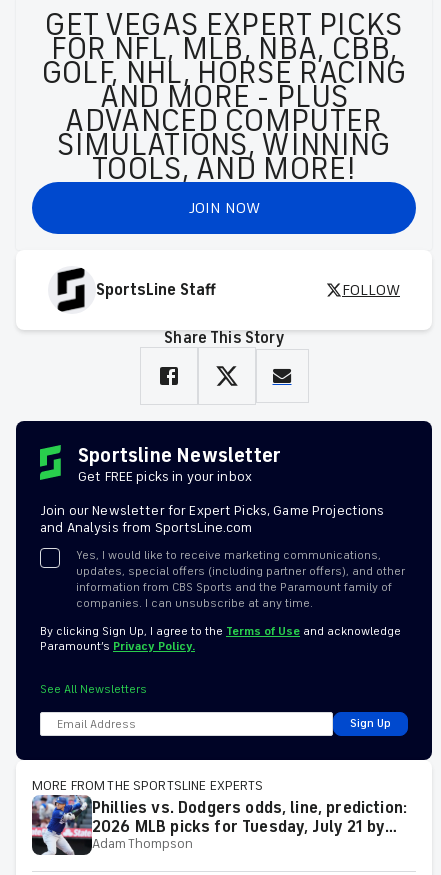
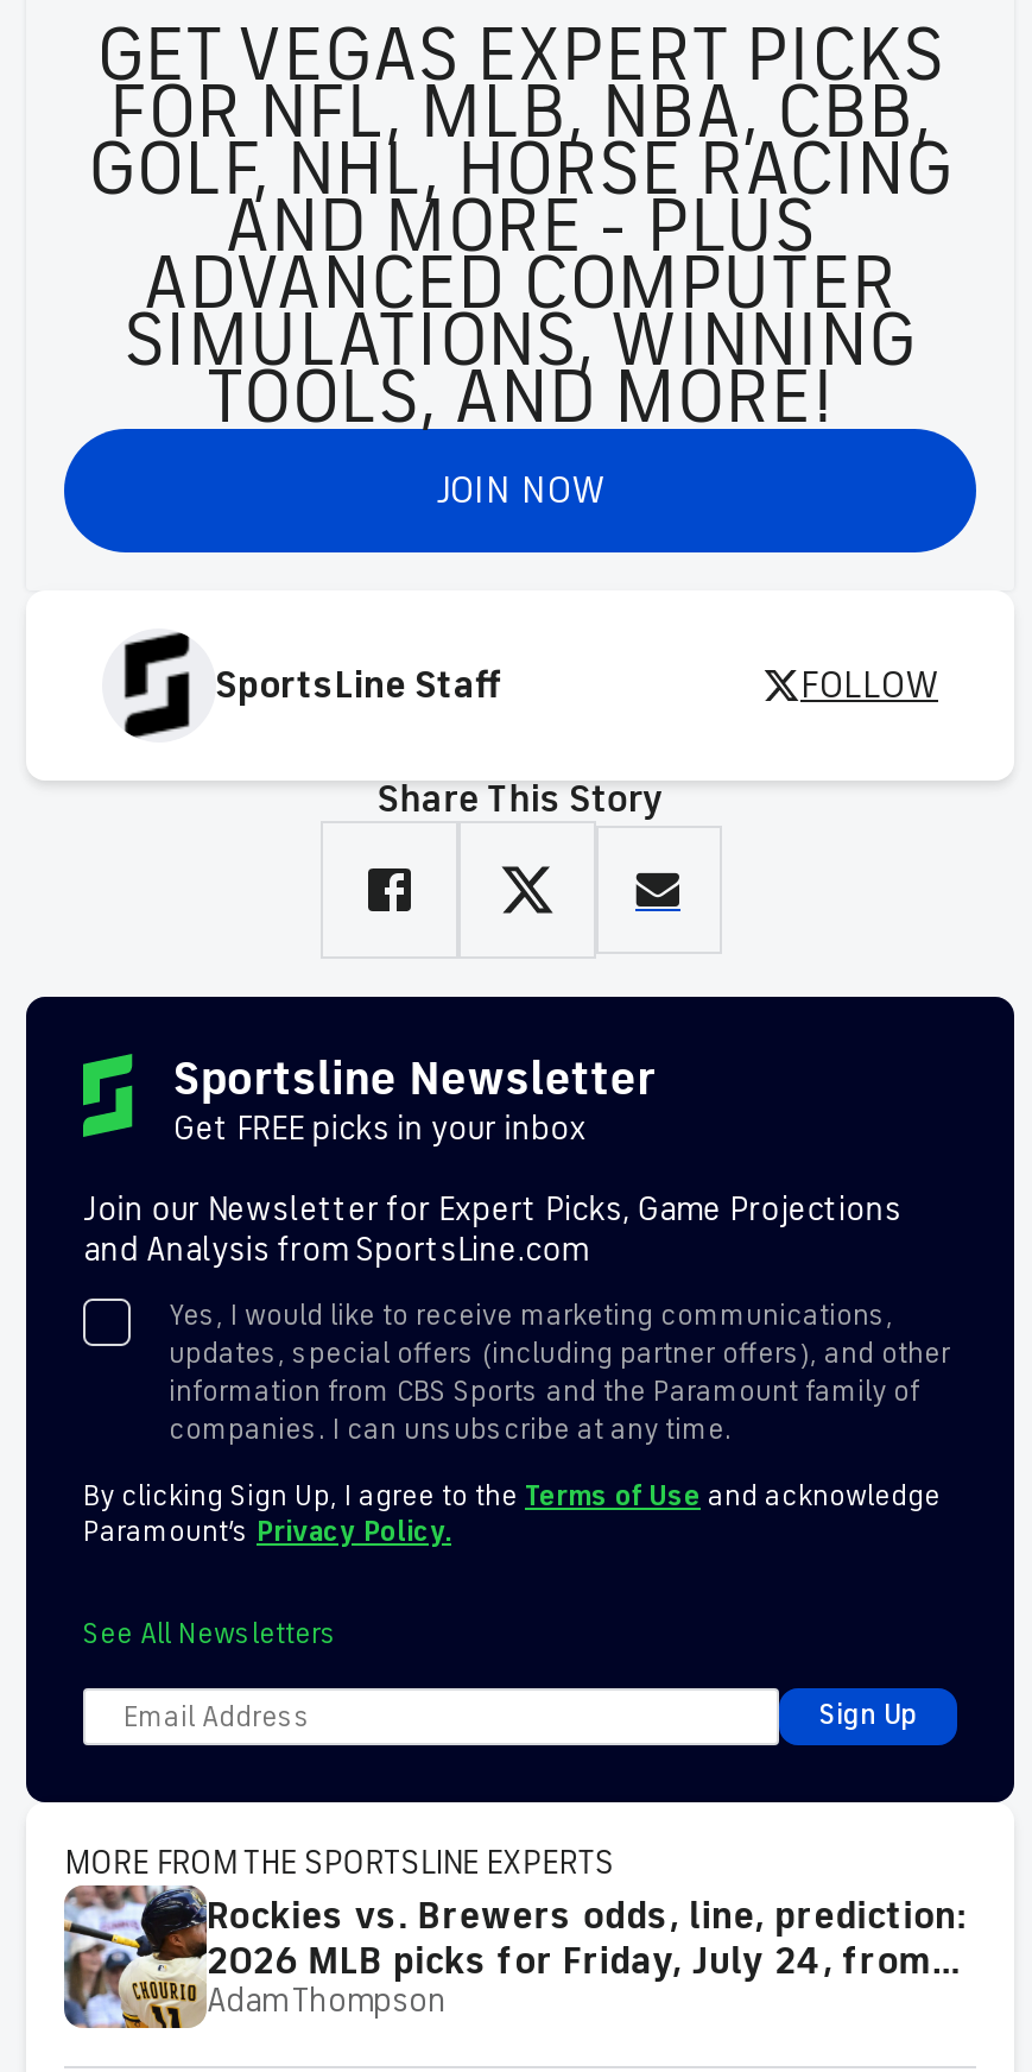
[32,797,407,856] [image] | Phillies vs. Dodgers odds, line, prediction: -> [62,1890,966,2030] [image] | Rockies vs. Brewers odds, line, prediction:
[92,817,385,837] 2026 MLB picks for Tuesday, July 21 by -> [207,1938,932,1985] 2026 MLB picks for Friday, July 24, from

